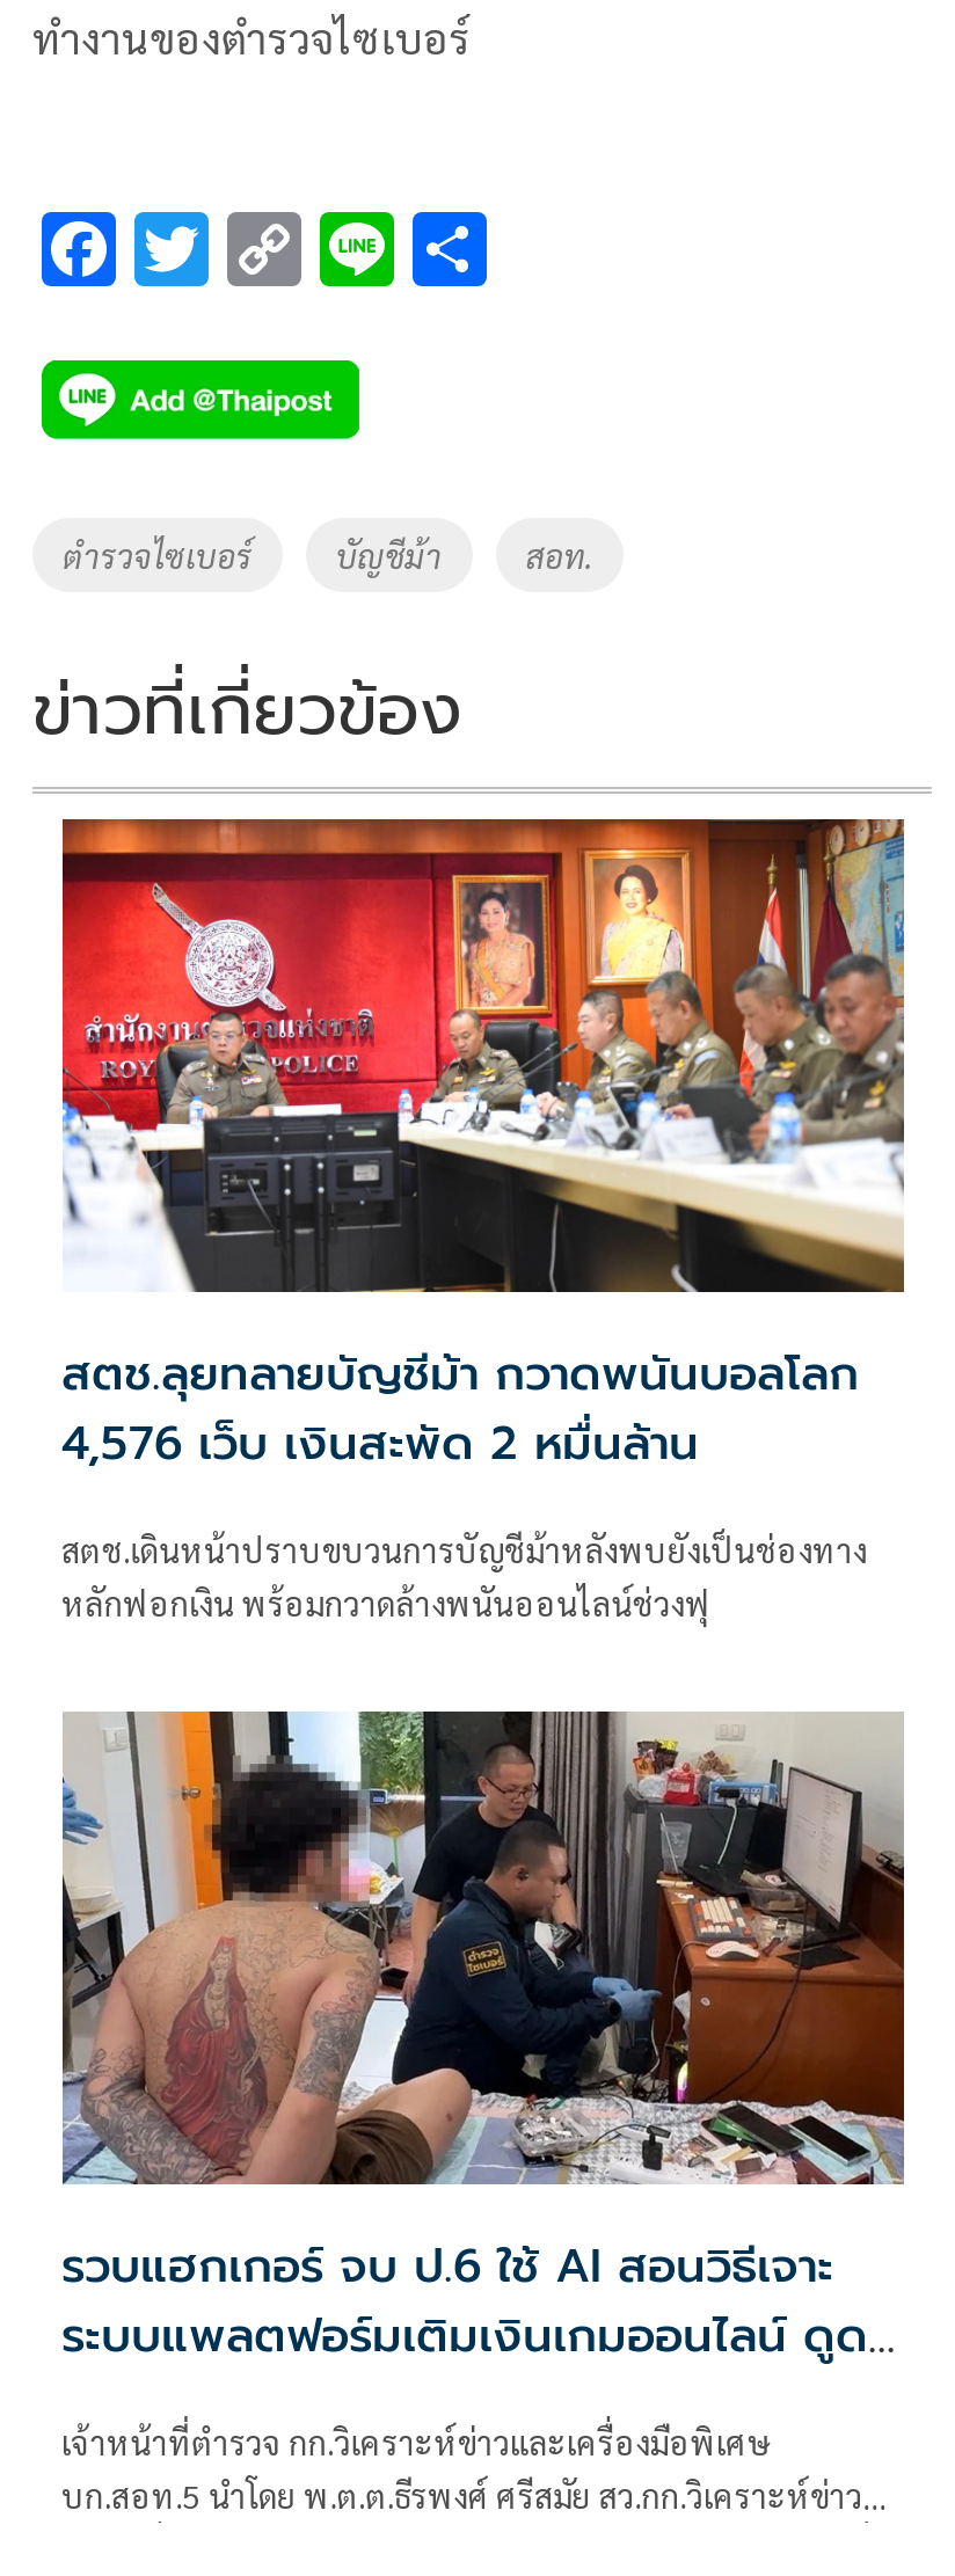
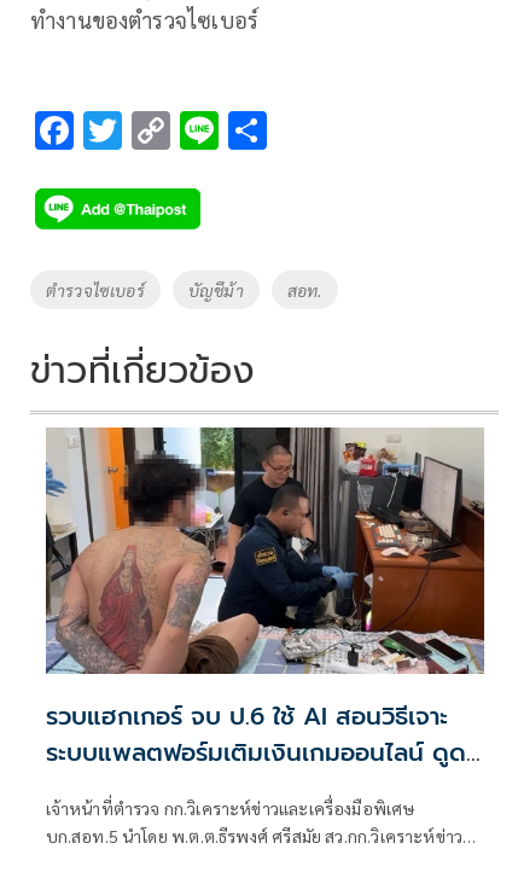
[60,817,906,1624] [image] | สตช.ลุยทลายบัญชีม้า กวาดพนันบอลโลก | 4,576 เว็บ เงินสะพัด 2 หมื่นล้าน | สตช.เดินหน้าปราบขบวนการบัญชีม้าหลังพบยังเป็นช่องทาง | หลักฟอกเงิน พร้อมกวาดล้างพนันออนไลน์ช่วงฟุ -> none

